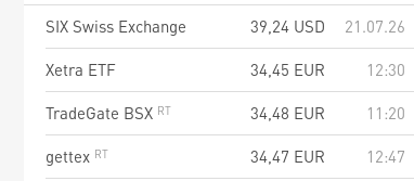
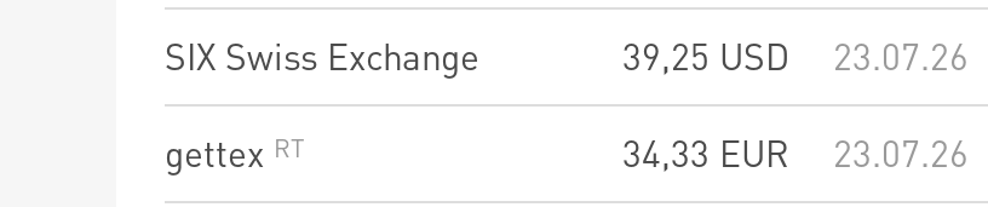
[46,15,405,123] 39,24 USD | 21.07.26 | Xetra ETF | 34,45 EUR | 12:30 | TradeGate BSX | 34,48 EUR | 11:20 -> [622,31,969,79] 39,25 USD | 23.07.26
[250,145,325,166] 34,47 EUR -> [622,127,789,176] 34,33 EUR
[366,145,405,166] 12:47 -> [833,127,969,176] 23.07.26

